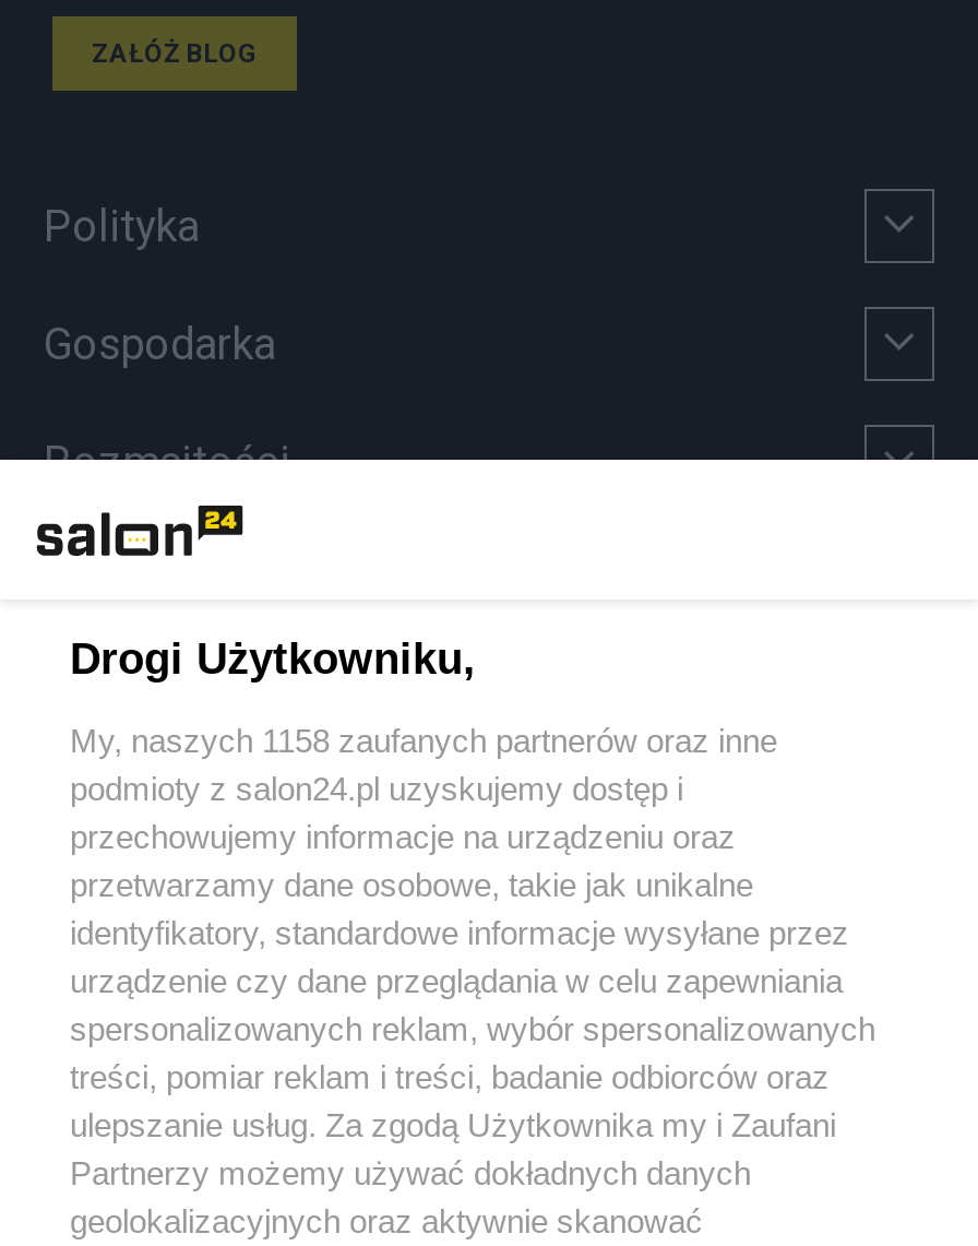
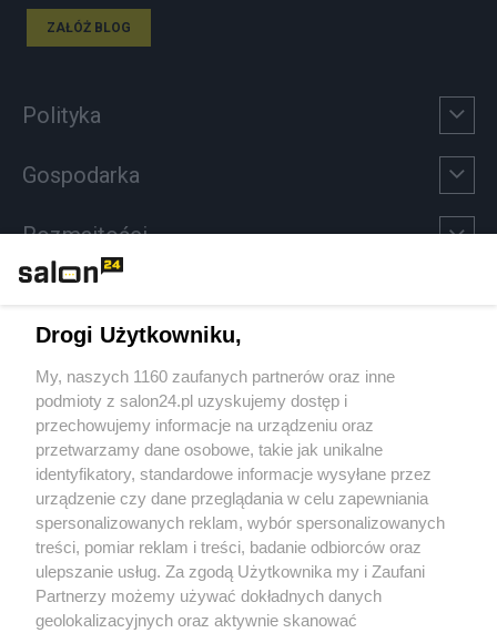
[70,722,777,759] My, naszych 1158 zaufanych partnerów oraz inne -> [35,367,395,386] My, naszych 1160 zaufanych partnerów oraz inne

